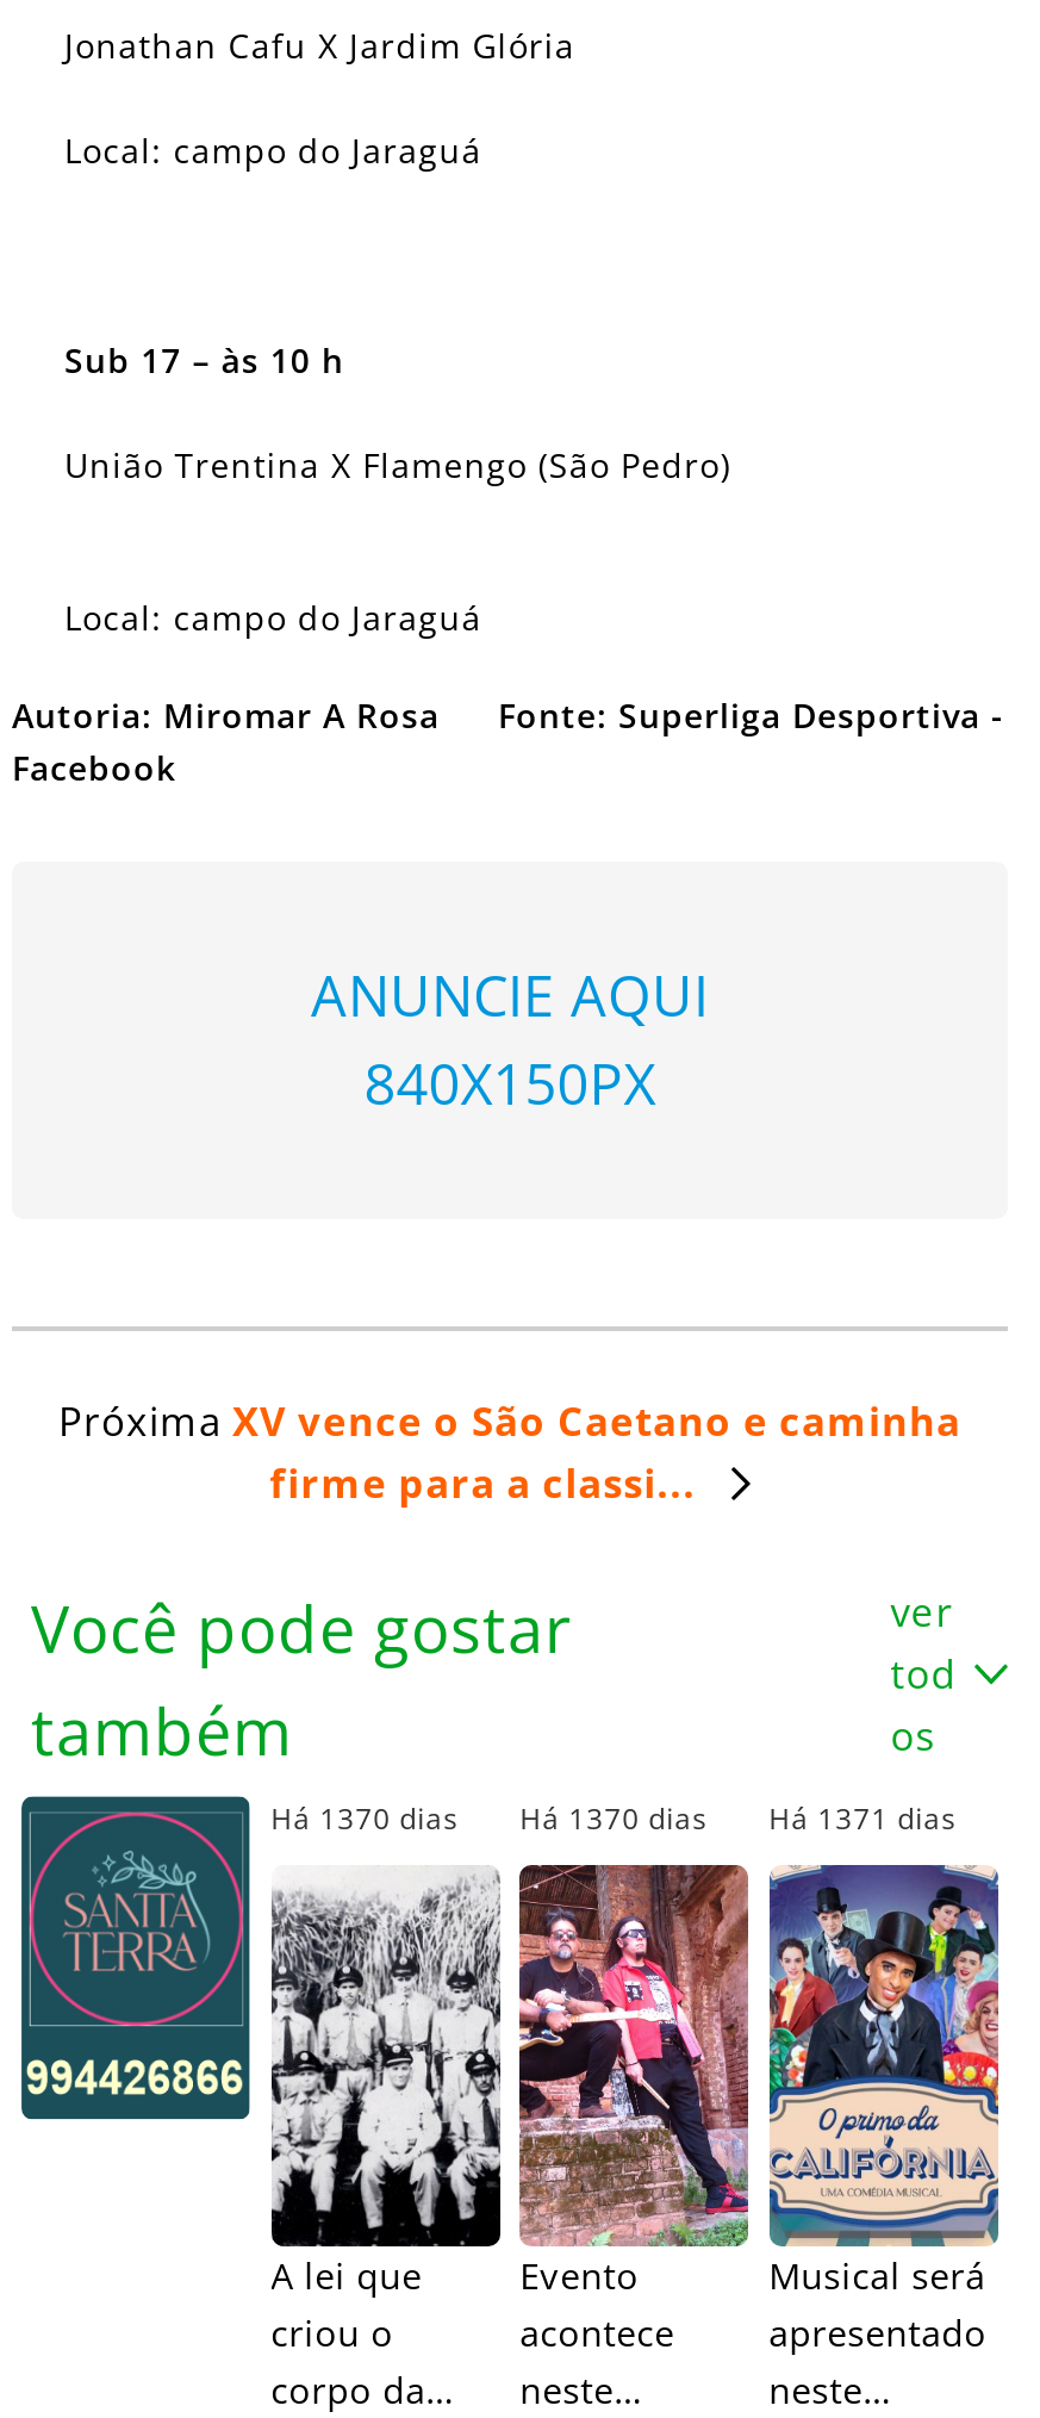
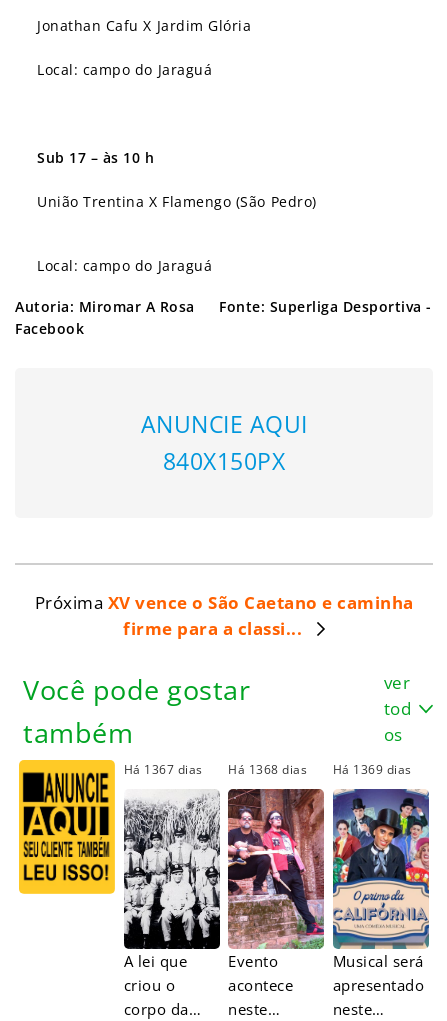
[19,1794,459,2122] [image] | Há 1370 dias -> [18,759,203,896] [image] | Há 1367 dias
[520,1798,708,1839] Há 1370 dias -> [228,761,307,778] Há 1368 dias
[769,1798,957,1839] Há 1371 dias -> [333,761,412,778] Há 1369 dias

